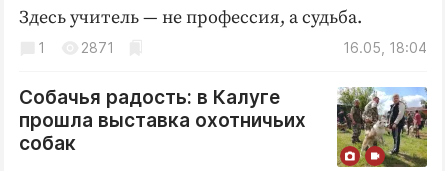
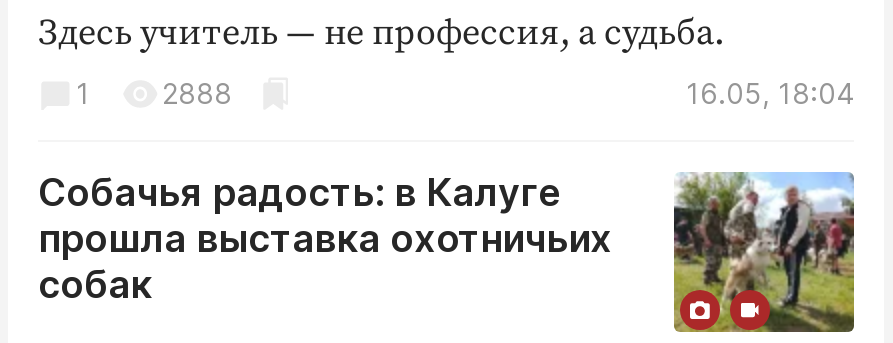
[81,39,114,56] 2871 -> [162,76,232,110] 2888

